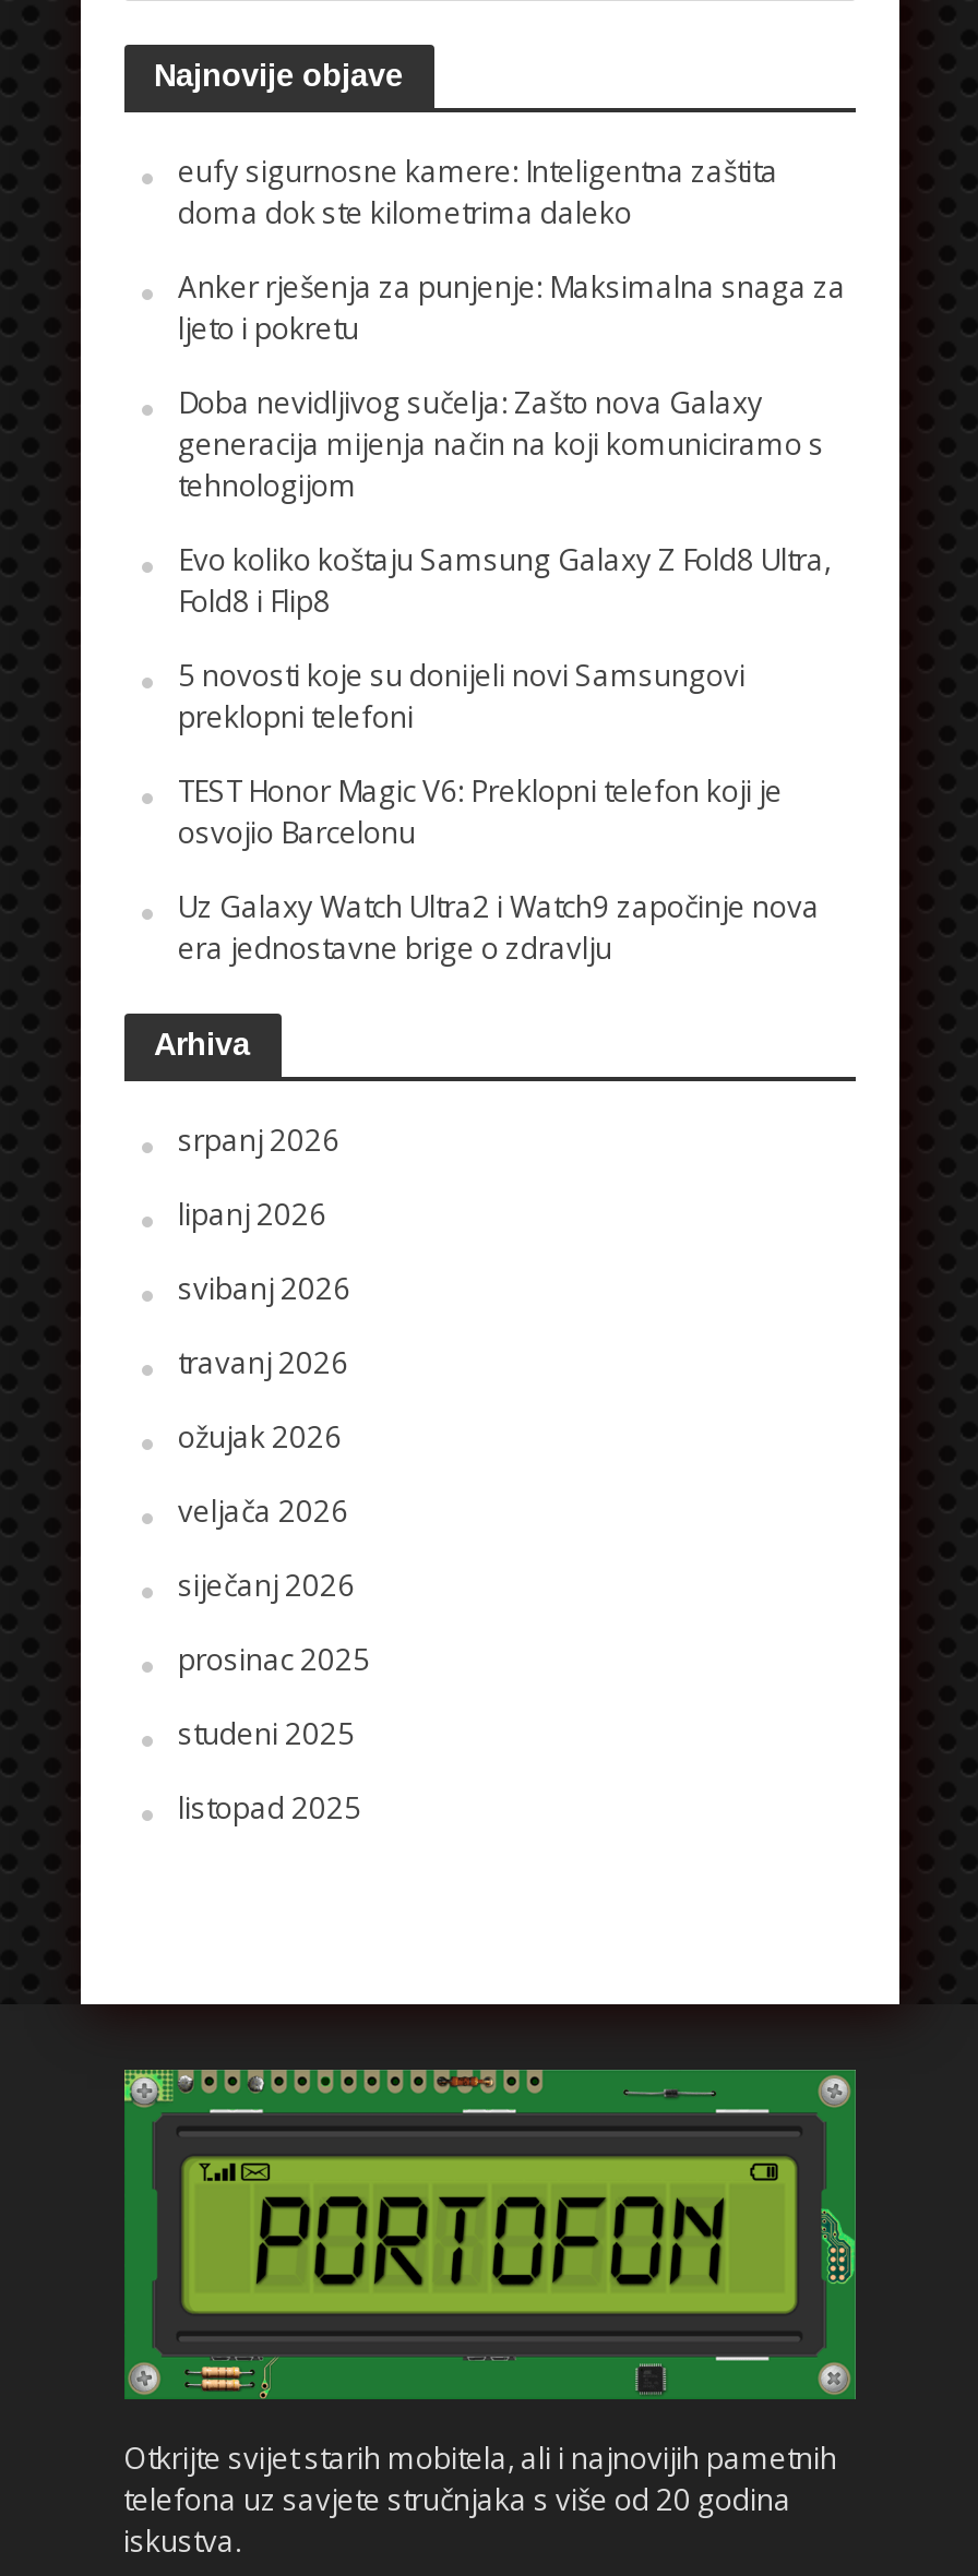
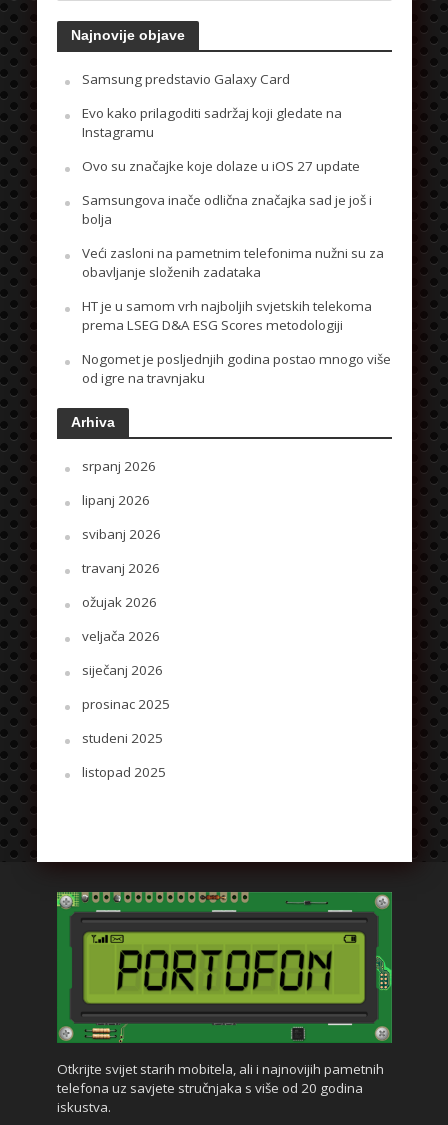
[178,153,778,233] eufy sigurnosne kamere: Inteligentna zaštita | doma dok ste kilometrima daleko -> [81,70,289,88] Samsung predstavio Galaxy Card
[178,268,846,349] Anker rješenja za punjenje: Maksimalna snaga za | ljeto i pokretu -> [81,104,341,141] Evo kako prilagoditi sadržaj koji gledate na | Instagramu
[178,384,824,506] Doba nevidljivog sučelja: Zašto nova Galaxy | generacija mijenja način na koji komuniciramo s | tehnologijom -> [81,157,359,175] Ovo su značajke koje dolaze u iOS 27 update
[178,541,831,622] Evo koliko koštaju Samsung Galaxy Z Fold8 Ultra, | Fold8 i Flip8 -> [81,191,371,228] Samsungova inače odlična značajka sad je još i | bolja
[178,657,746,738] 5 novosti koje su donijeli novi Samsungovi | preklopni telefoni -> [81,244,383,281] Veći zasloni na pametnim telefonima nužni su za | obavljanje složenih zadataka
[178,772,783,853] TEST Honor Magic V6: Preklopni telefon koji je | osvojio Barcelonu -> [81,297,371,334] HT je u samom vrh najboljih svjetskih telekoma | prema LSEG D&A ESG Scores metodologiji
[178,888,820,969] Uz Galaxy Watch Ultra2 i Watch9 započinje nova | era jednostavne brige o zdravlju -> [81,350,390,387] Nogomet je posljednjih godina postao mnogo više | od igre na travnjaku

